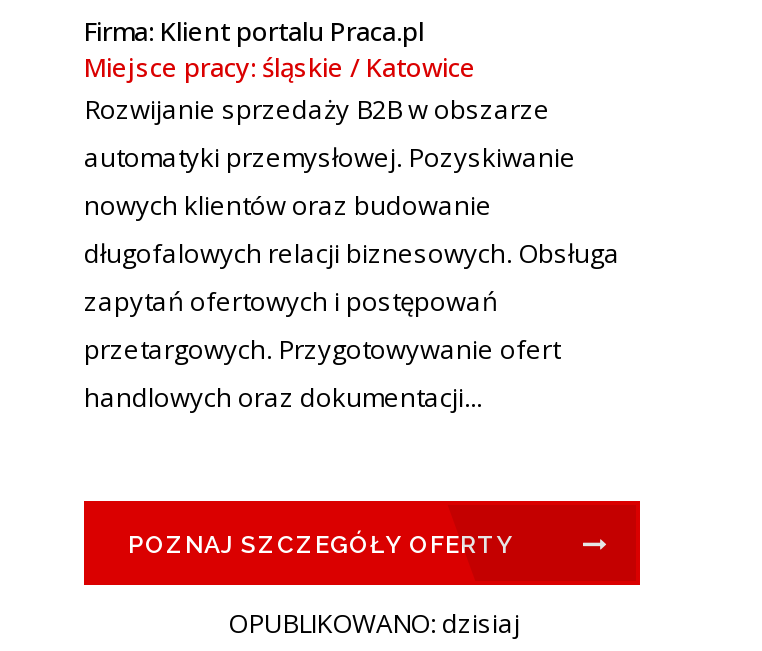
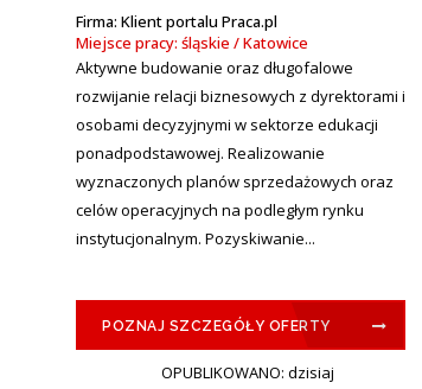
[84,91,620,415] Rozwijanie sprzedaży B2B w obszarze | automatyki przemysłowej. Pozyskiwanie | nowych klientów oraz budowanie | długofalowych relacji biznesowych. Obsługa | zapytań ofertowych i postępowań | przetargowych. Przygotowywanie ofert | handlowych oraz dokumentacji... -> [76,57,405,249] Aktywne budowanie oraz długofalowe | rozwijanie relacji biznesowych z dyrektorami i | osobami decyzyjnymi w sektorze edukacji | ponadpodstawowej. Realizowanie | wyznaczonych planów sprzedażowych oraz | celów operacyjnych na podległym rynku | instytucjonalnym. Pozyskiwanie...

